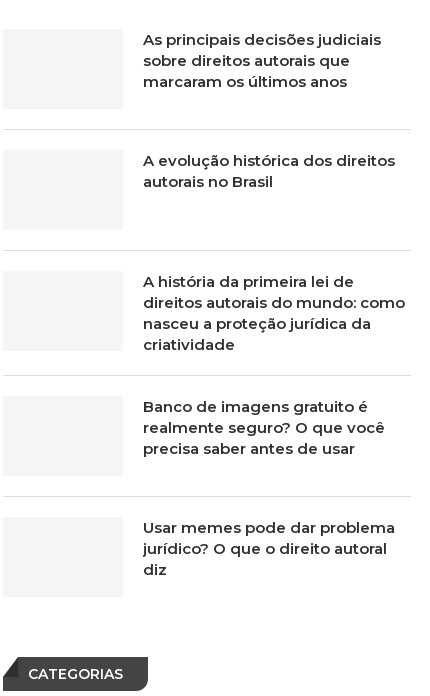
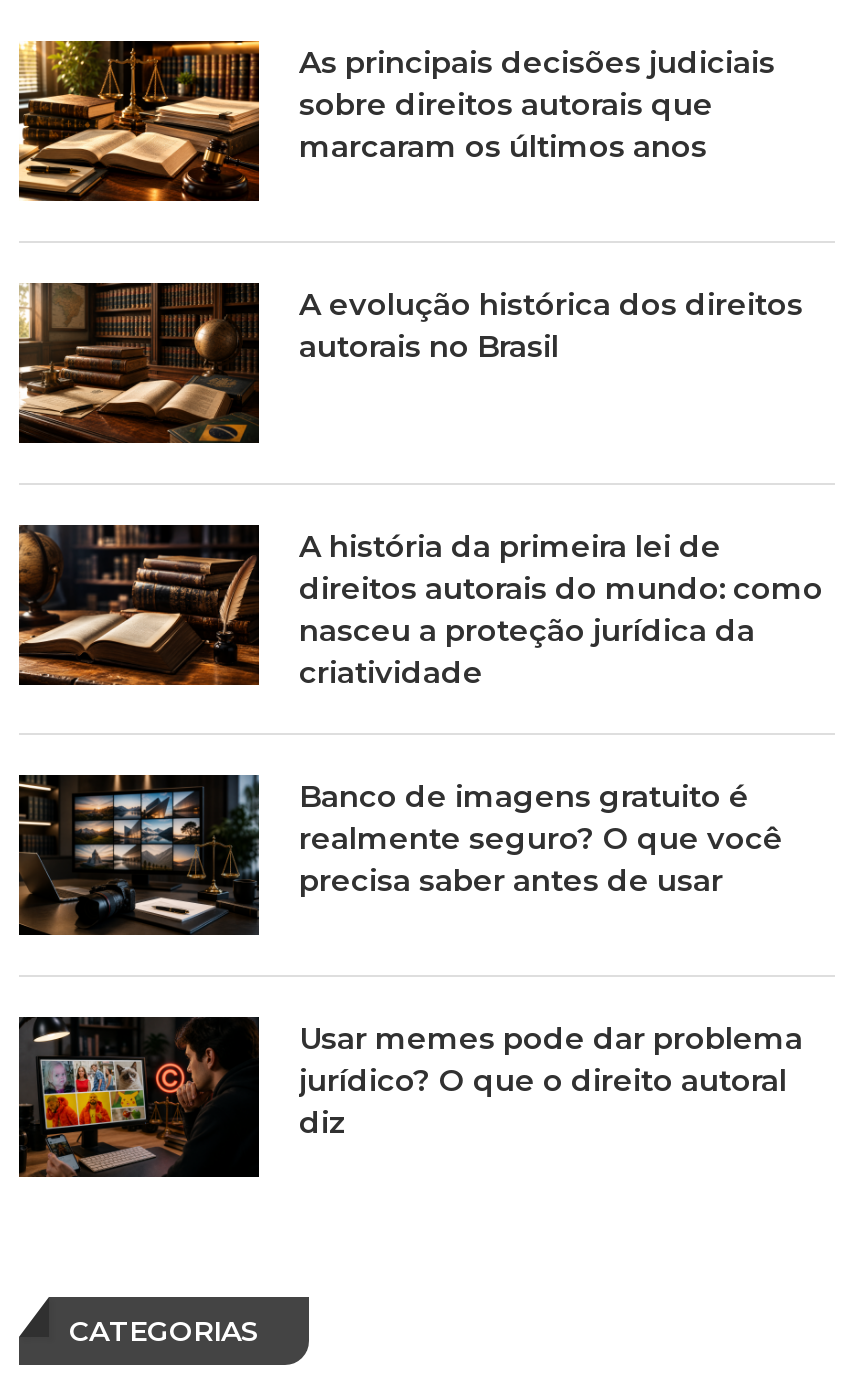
none -> [17,39,261,203] [image]
none -> [17,281,261,445] [image]
none -> [17,523,261,687] [image]
none -> [17,773,261,937] [image]
none -> [17,1015,261,1179] [image]

